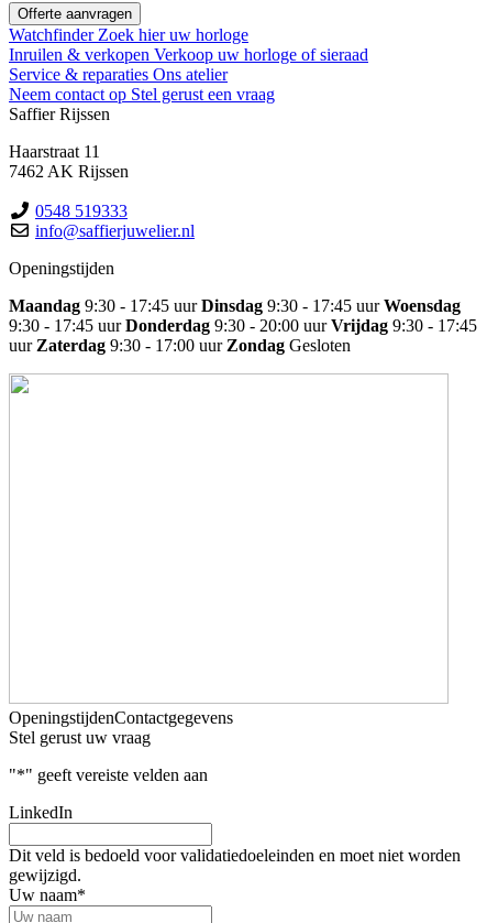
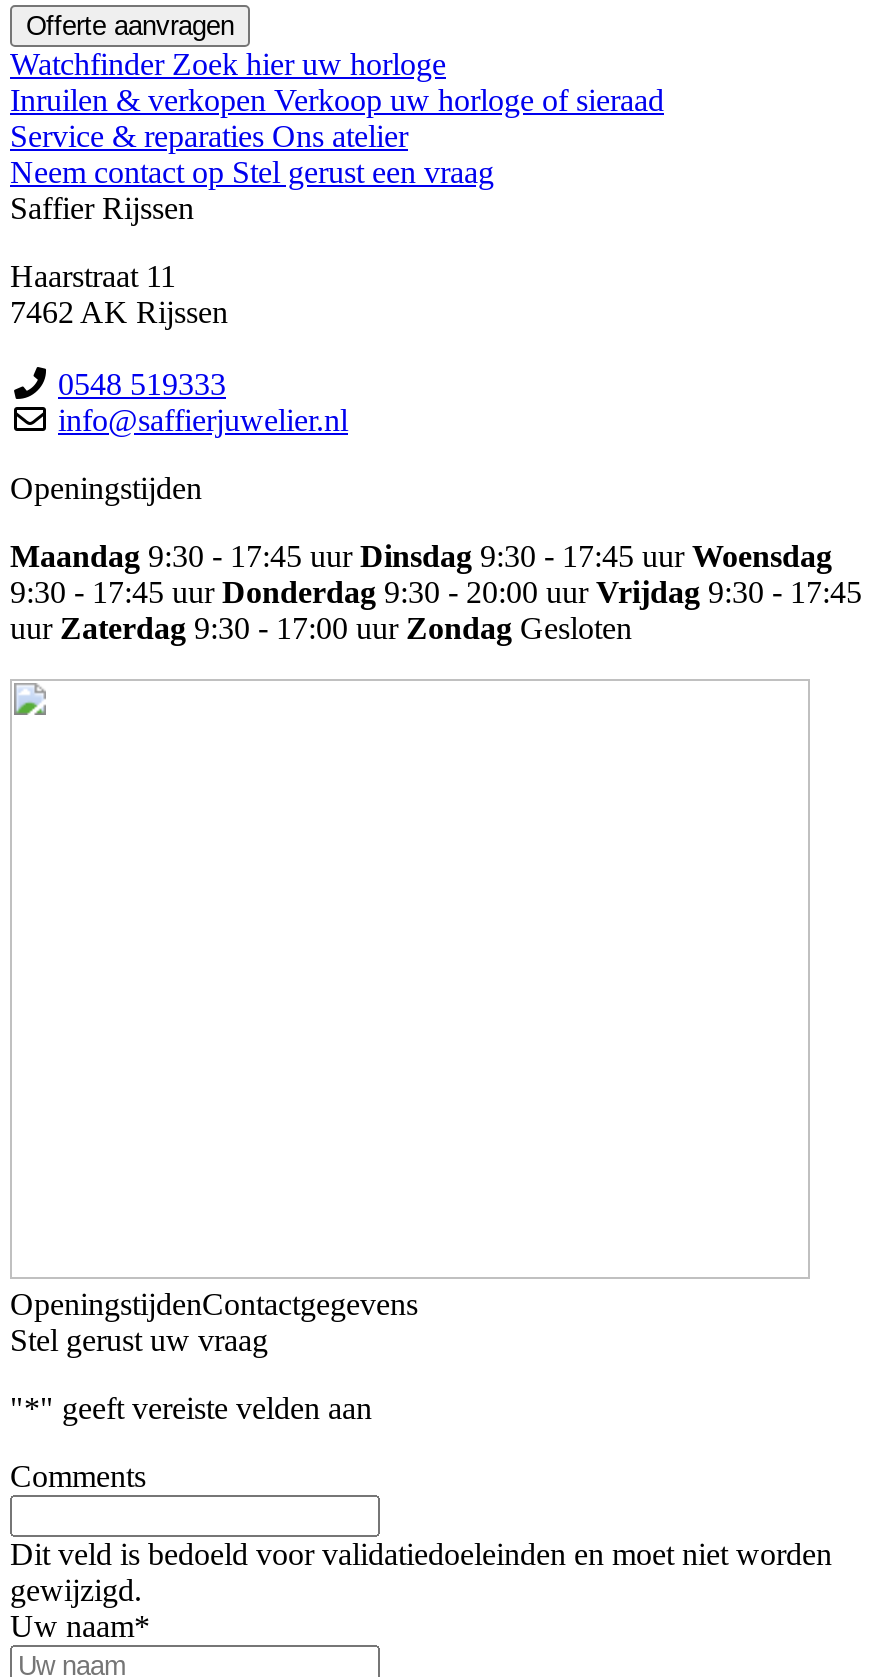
[9,803,73,822] LinkedIn -> [10,1459,146,1493] Comments

